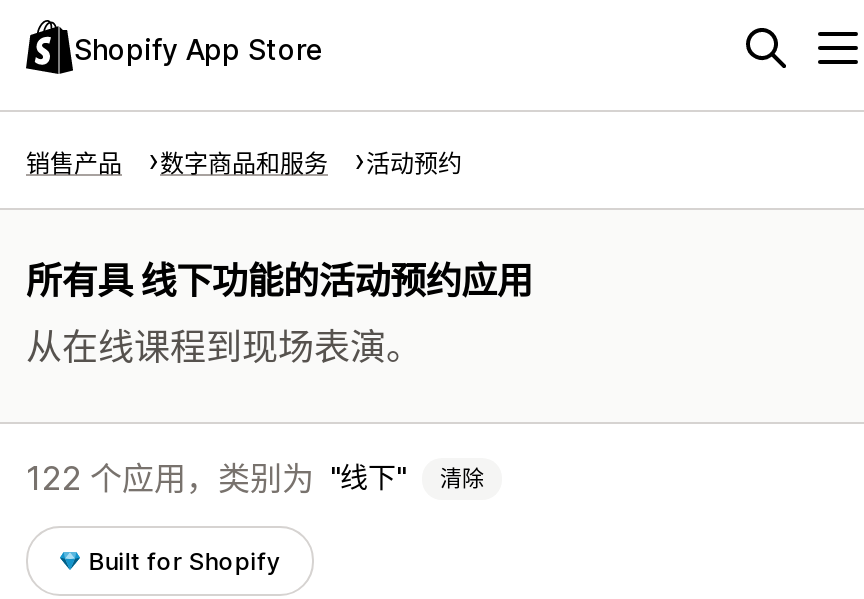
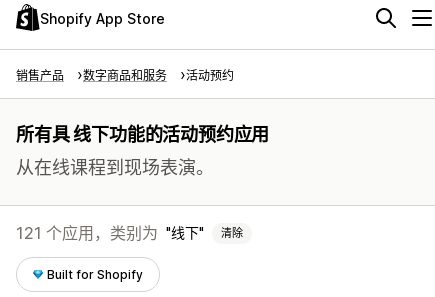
[26,458,314,498] 122 个应用，类别为 -> [16,223,158,243] 121 个应用，类别为

